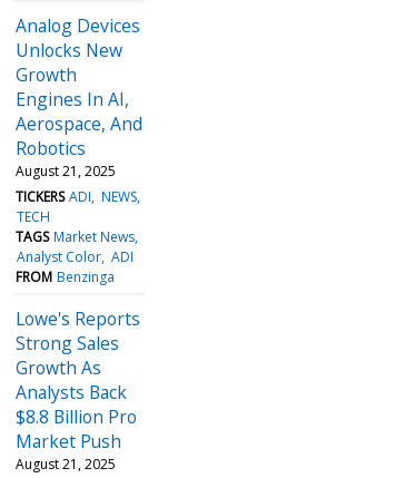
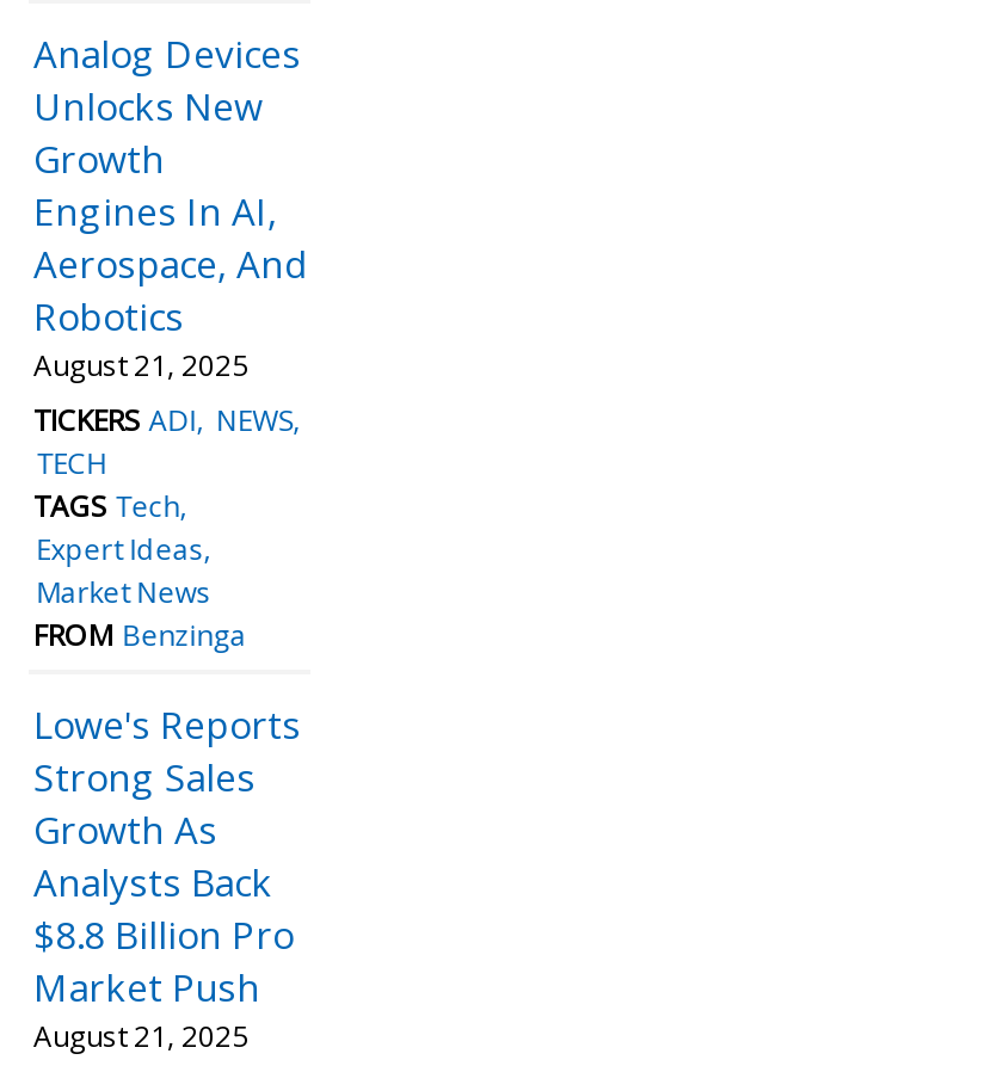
[16,227,135,266] TAGS Market News | Analyst Color ADI -> [33,485,211,612] TAGS Tech | Expert Ideas | Market News

